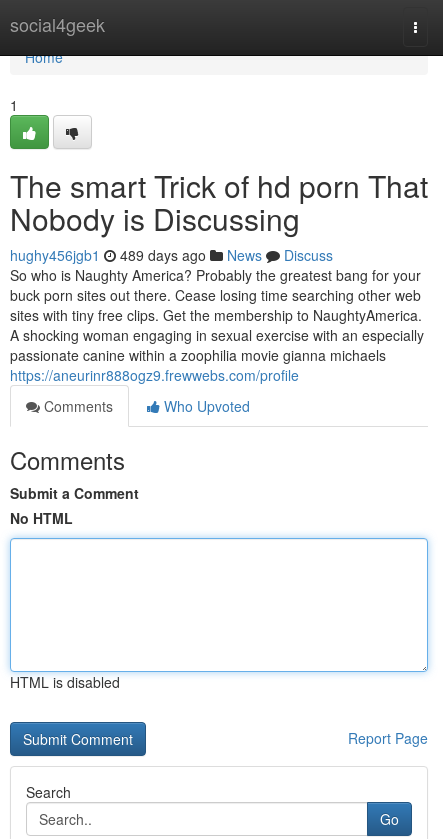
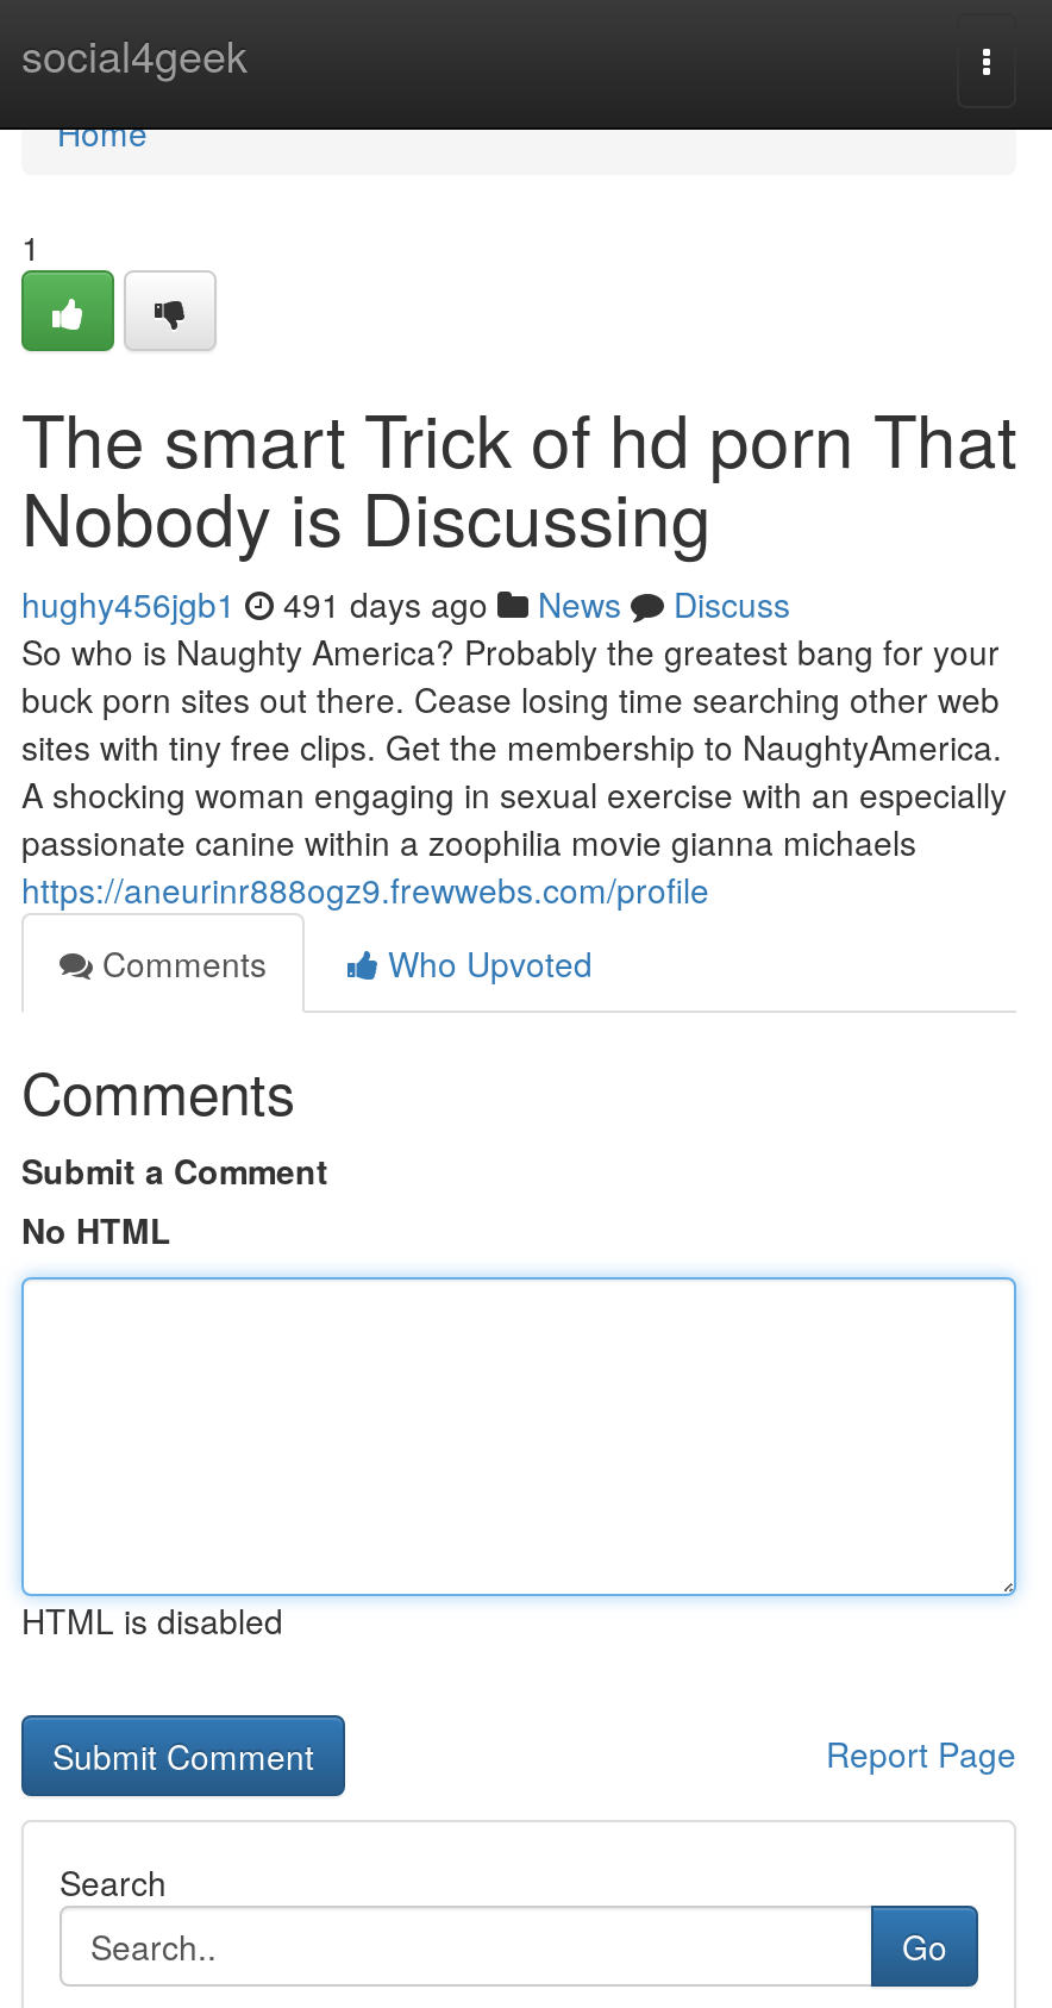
[10,245,333,265] hughy456jgb1 489 days ago News Discuss -> [21,580,790,627] hughy456jgb1 491 days ago News Discuss

